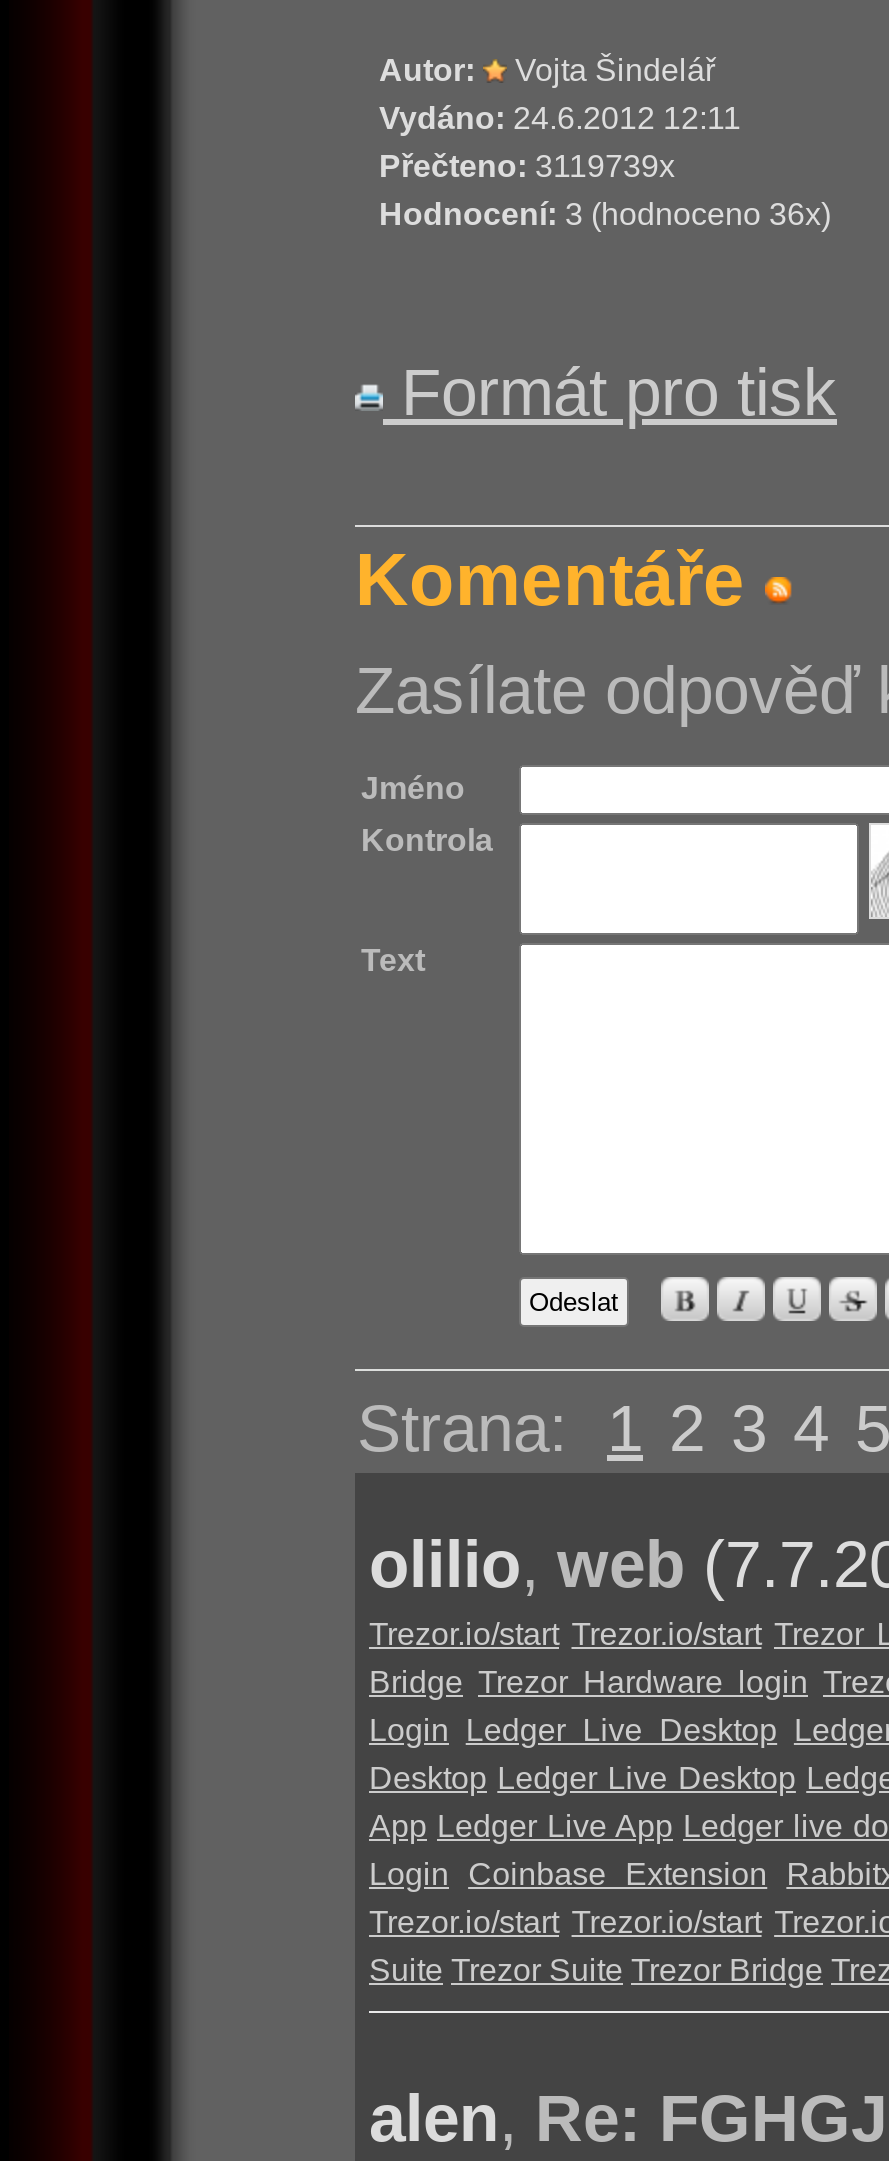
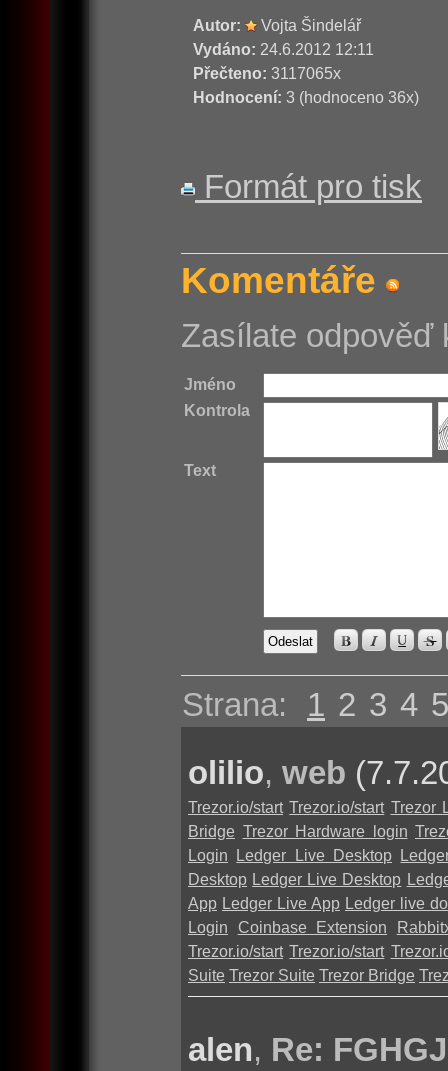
[379,149,675,183] Přečteno: 3119739x -> [193,65,341,82] Přečteno: 3117065x

